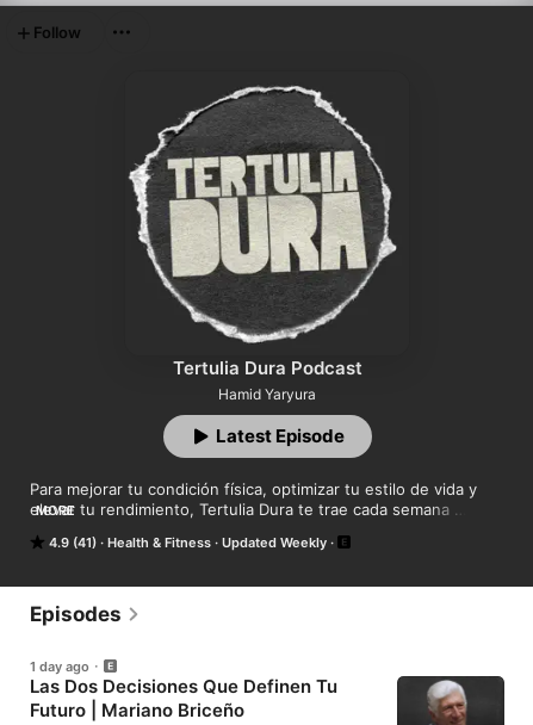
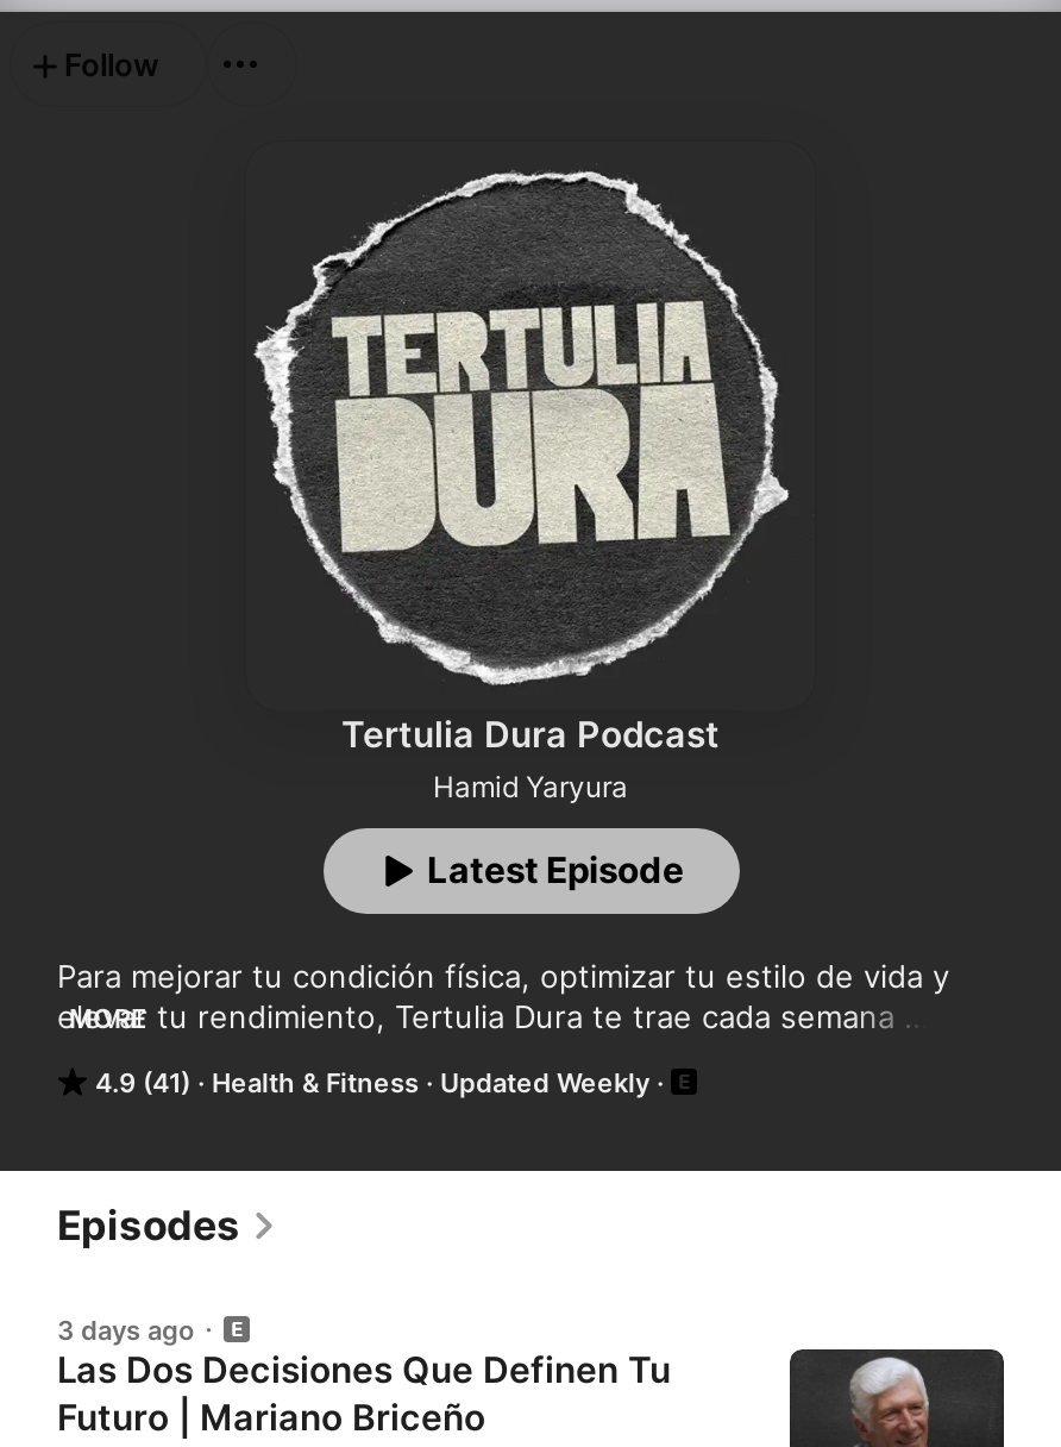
[30,658,89,675] 1 day ago -> [57,1314,195,1347] 3 days ago

